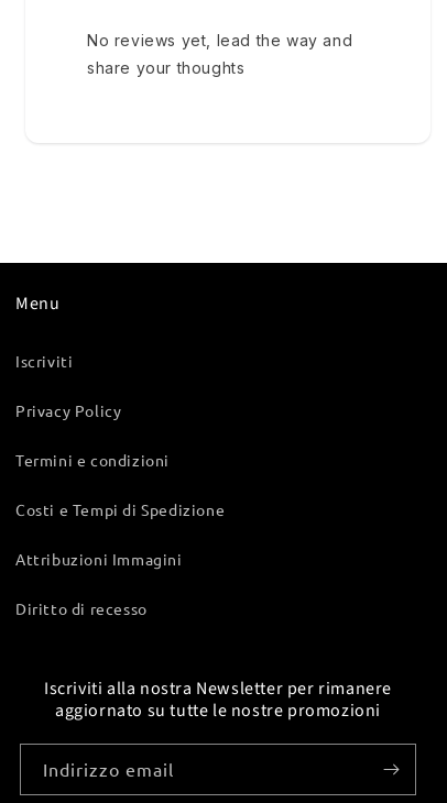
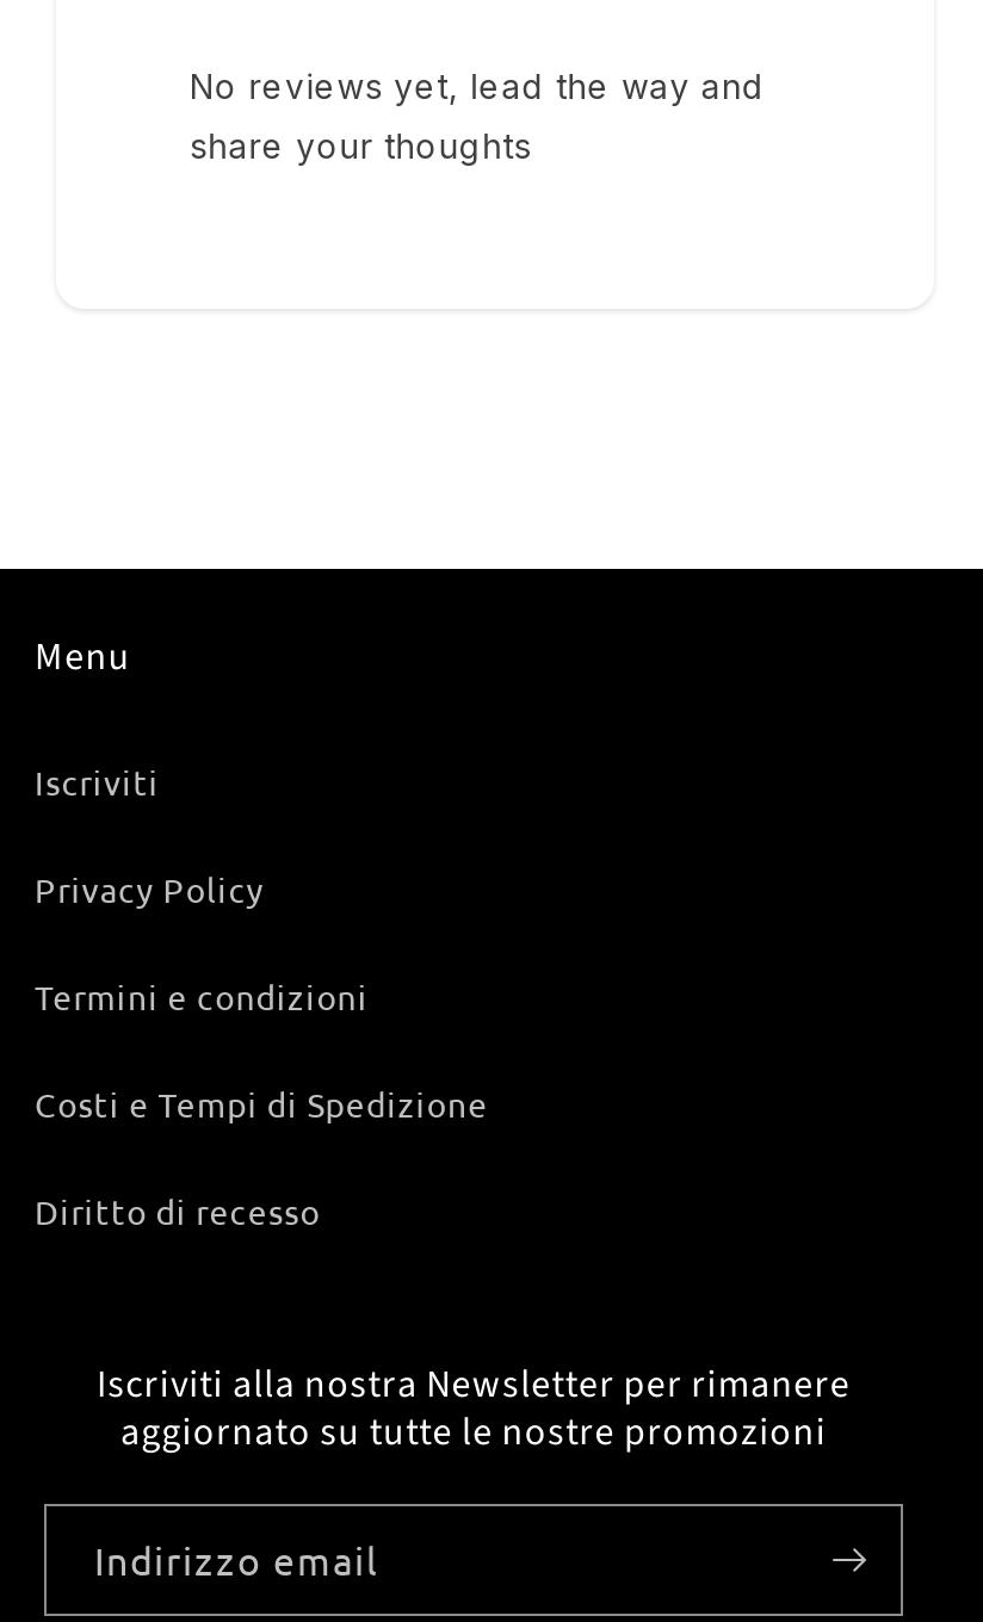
[15,549,182,569] Attribuzioni Immagini -> none

